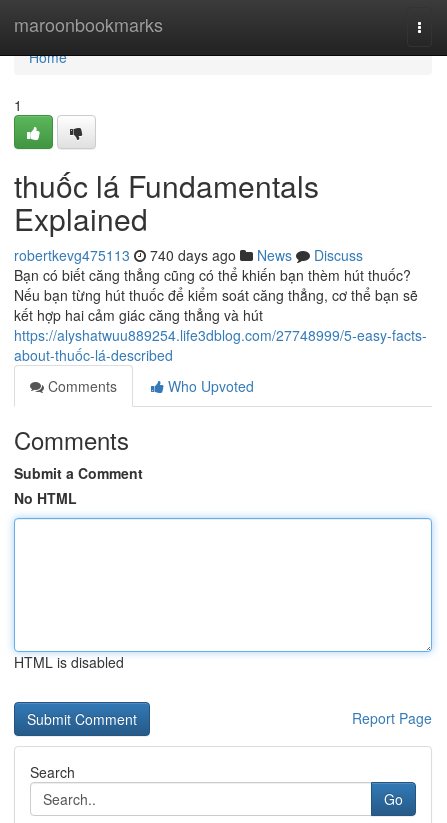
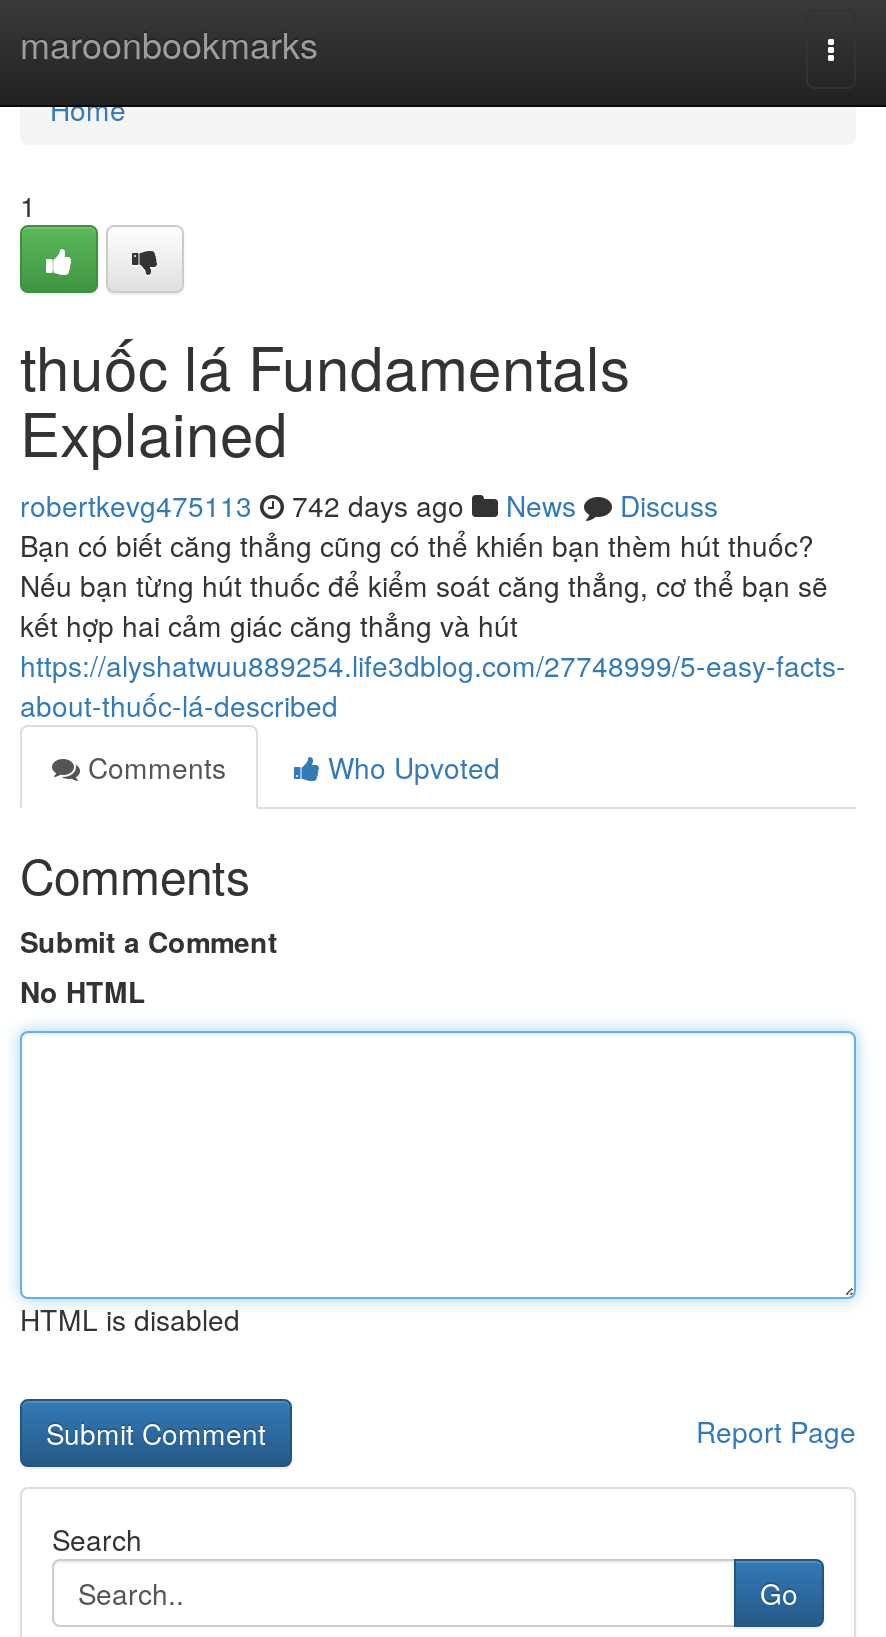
[14,245,363,265] robertkevg475113 740 days ago News Discuss -> [20,485,718,525] robertkevg475113 742 days ago News Discuss

